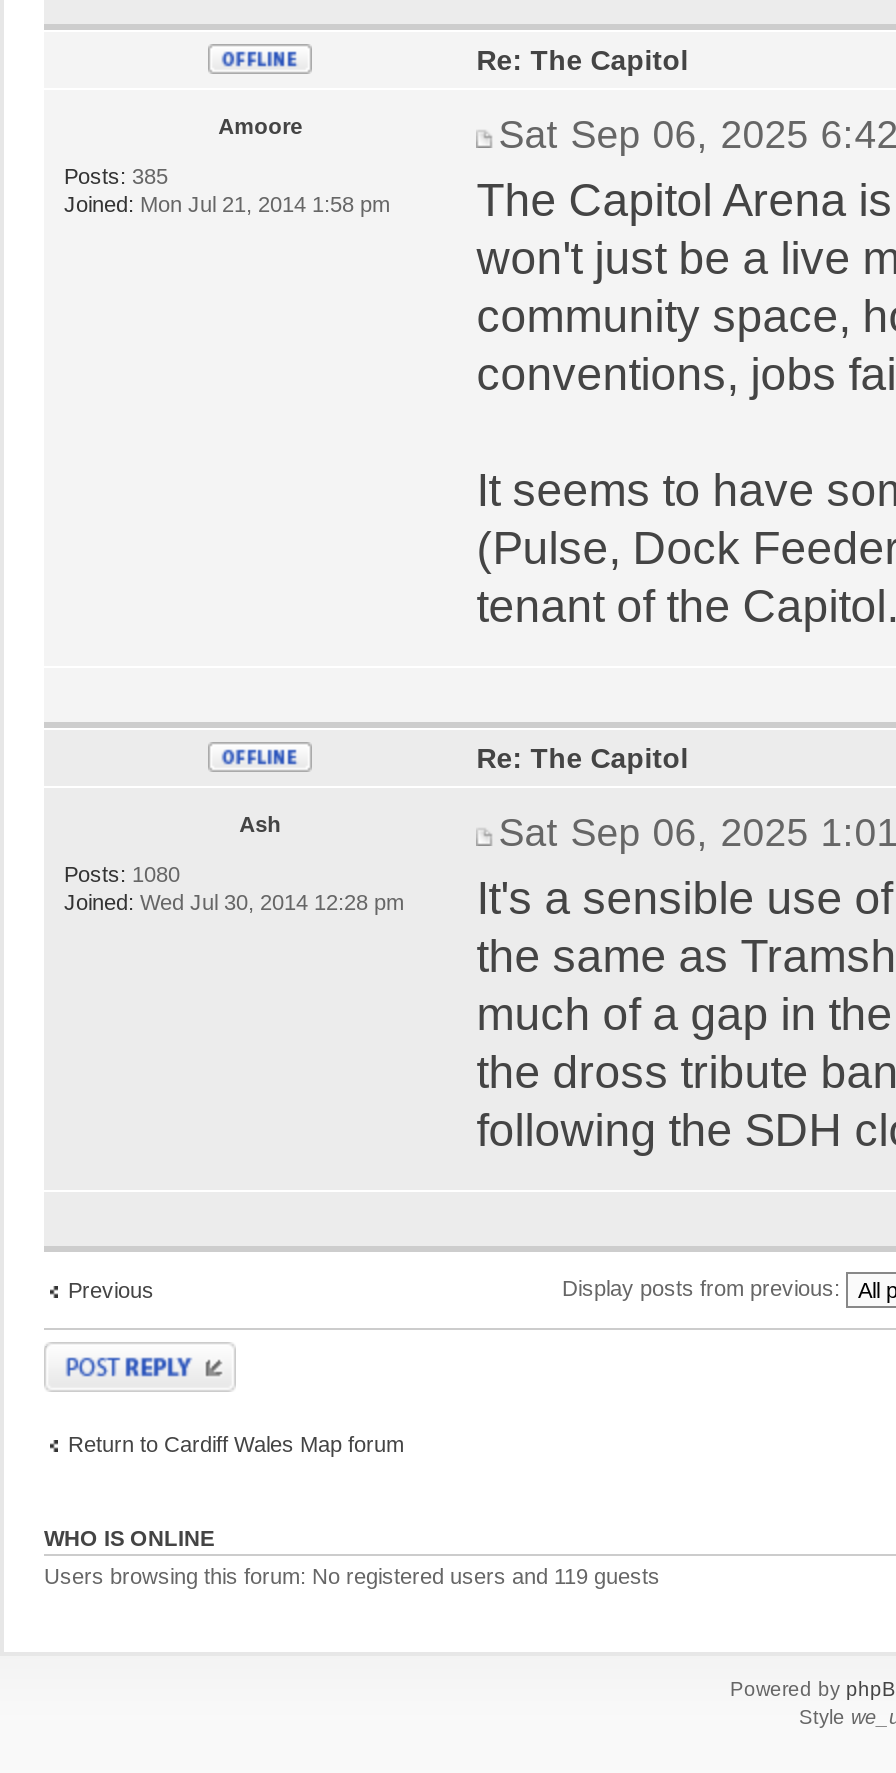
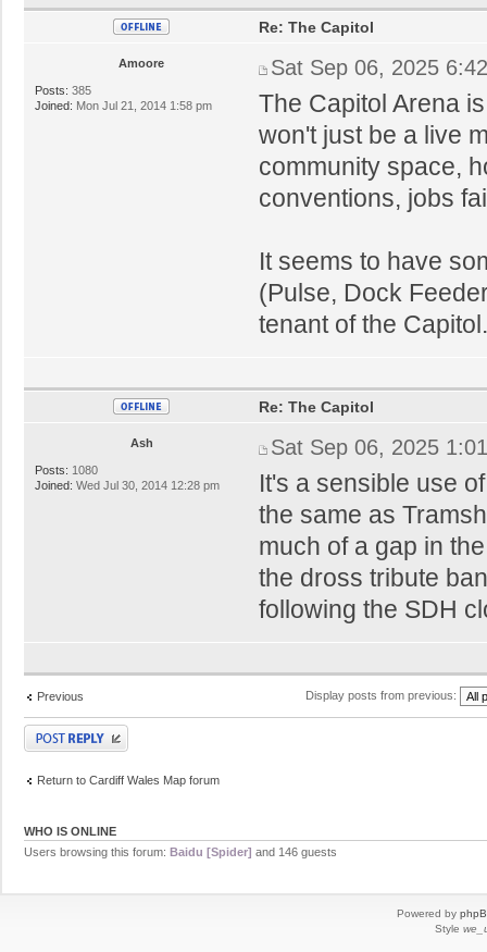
[44,1564,660,1588] Users browsing this forum: No registered users and 119 guests -> [24,845,337,858] Users browsing this forum: Baidu [Spider] and 146 guests

